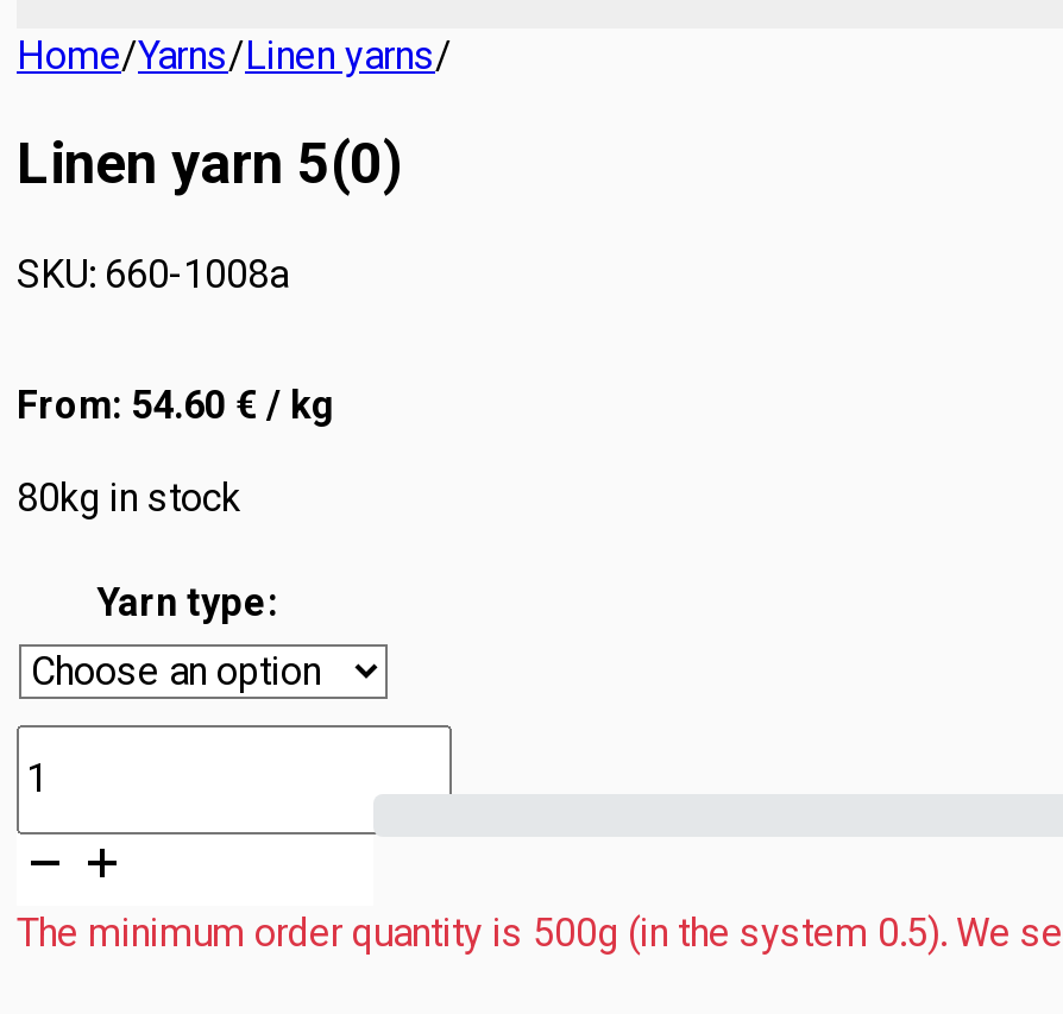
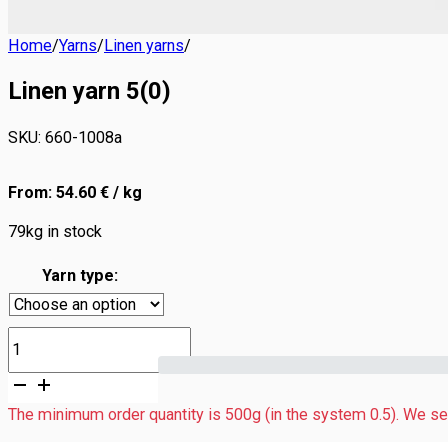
[17,476,240,521] 80kg in stock -> [8,222,102,241] 79kg in stock

